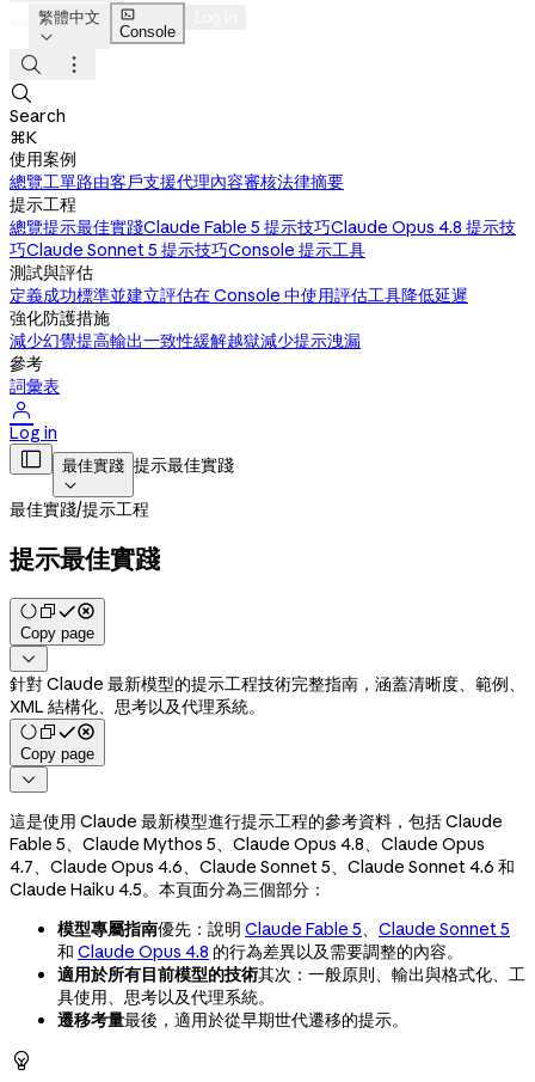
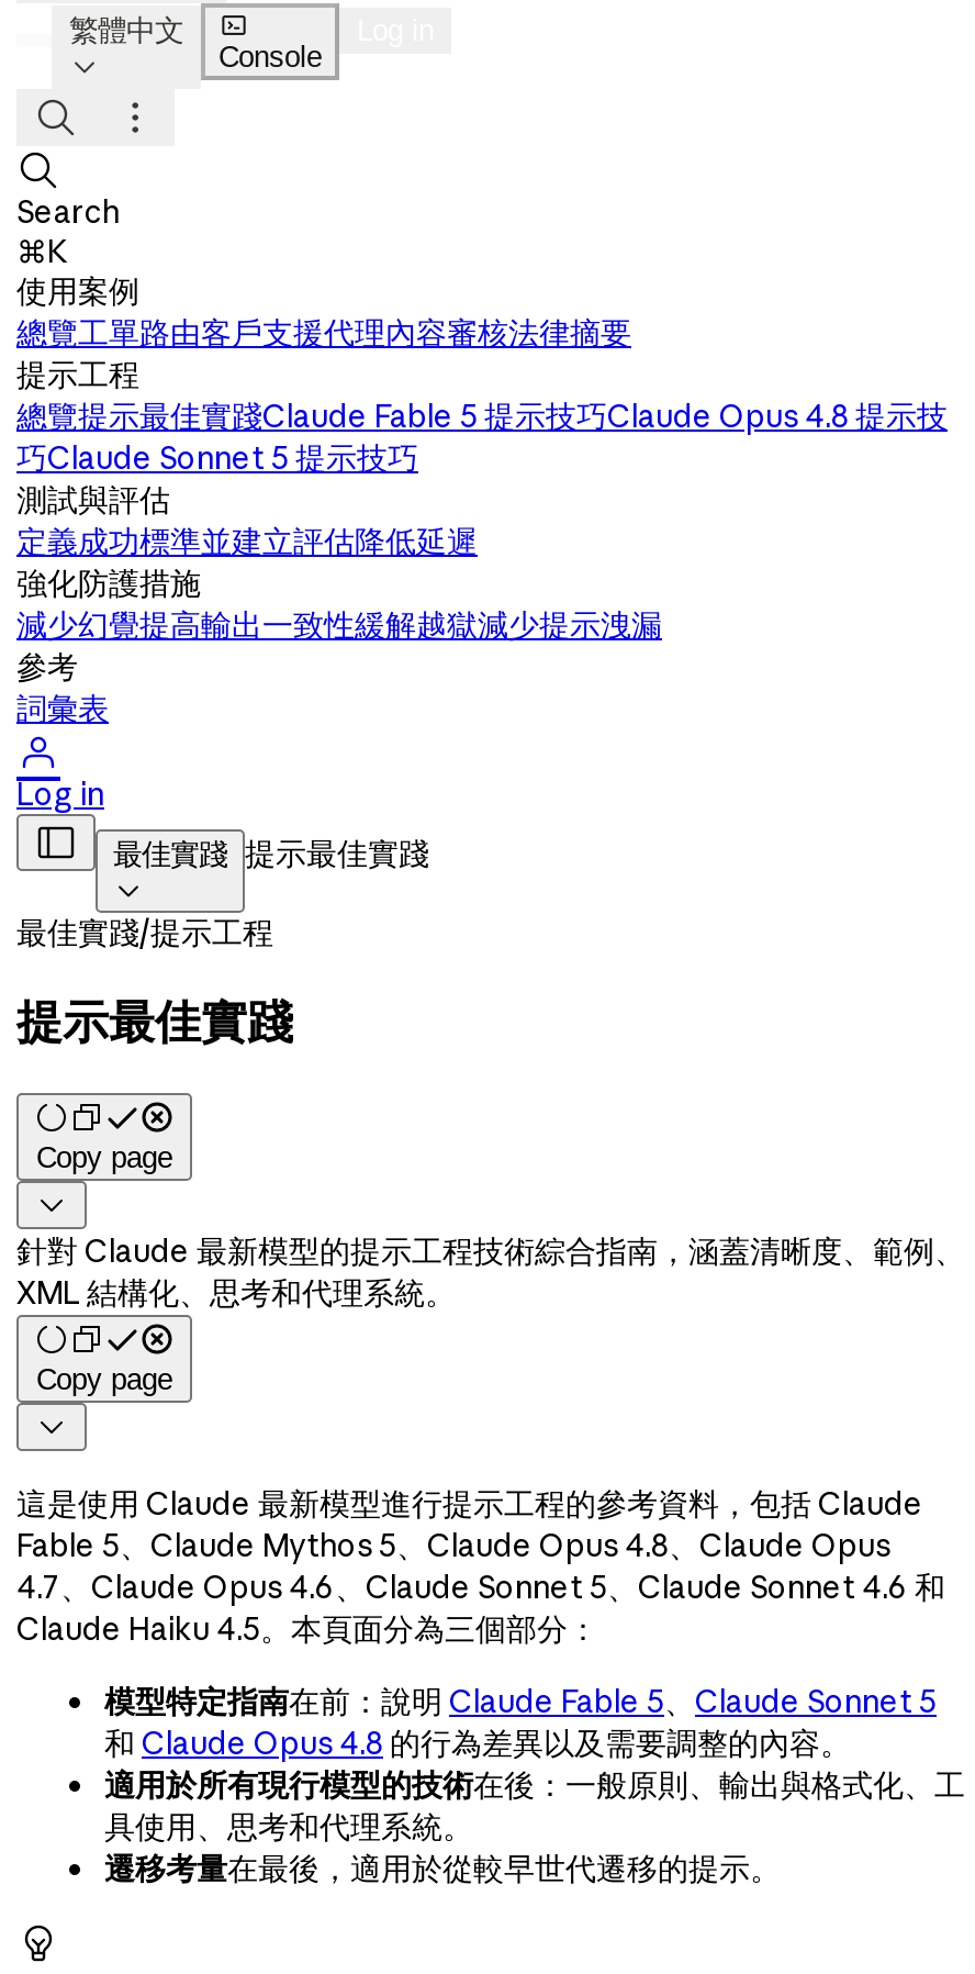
[10,239,365,261] 巧Claude Sonnet 5 提示技巧Console 提示工具 -> [16,438,418,478] 巧Claude Sonnet 5 提示技巧
[10,285,468,306] 定義成功標準並建立評估在 Console 中使用評估工具降低延遲 -> [16,522,478,561] 定義成功標準並建立評估降低延遲
[10,673,525,717] 針對 Claude 最新模型的提示工程技術完整指南，涵蓋清晰度、範例、 | XML 結構化、思考以及代理系統。 -> [16,1231,965,1312] 針對 Claude 最新模型的提示工程技術綜合指南，涵蓋清晰度、範例、 | XML 結構化、思考和代理系統。
[57,918,510,939] 模型專屬指南優先：說明Claude Fable 5、Claude Sonnet 5 -> [104,1681,937,1721] 模型特定指南在前：說明Claude Fable 5、Claude Sonnet 5
[57,963,525,1030] 適用於所有目前模型的技術其次：一般原則、輸出與格式化、工 | 具使用、思考以及代理系統。 | 遷移考量最後，適用於從早期世代遷移的提示。 -> [104,1765,965,1888] 適用於所有現行模型的技術在後：一般原則、輸出與格式化、工 | 具使用、思考和代理系統。 | 遷移考量在最後，適用於從較早世代遷移的提示。

